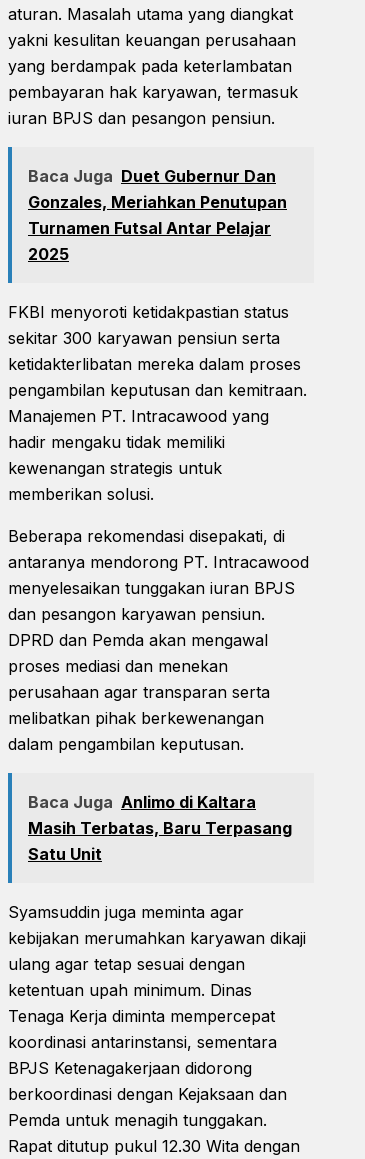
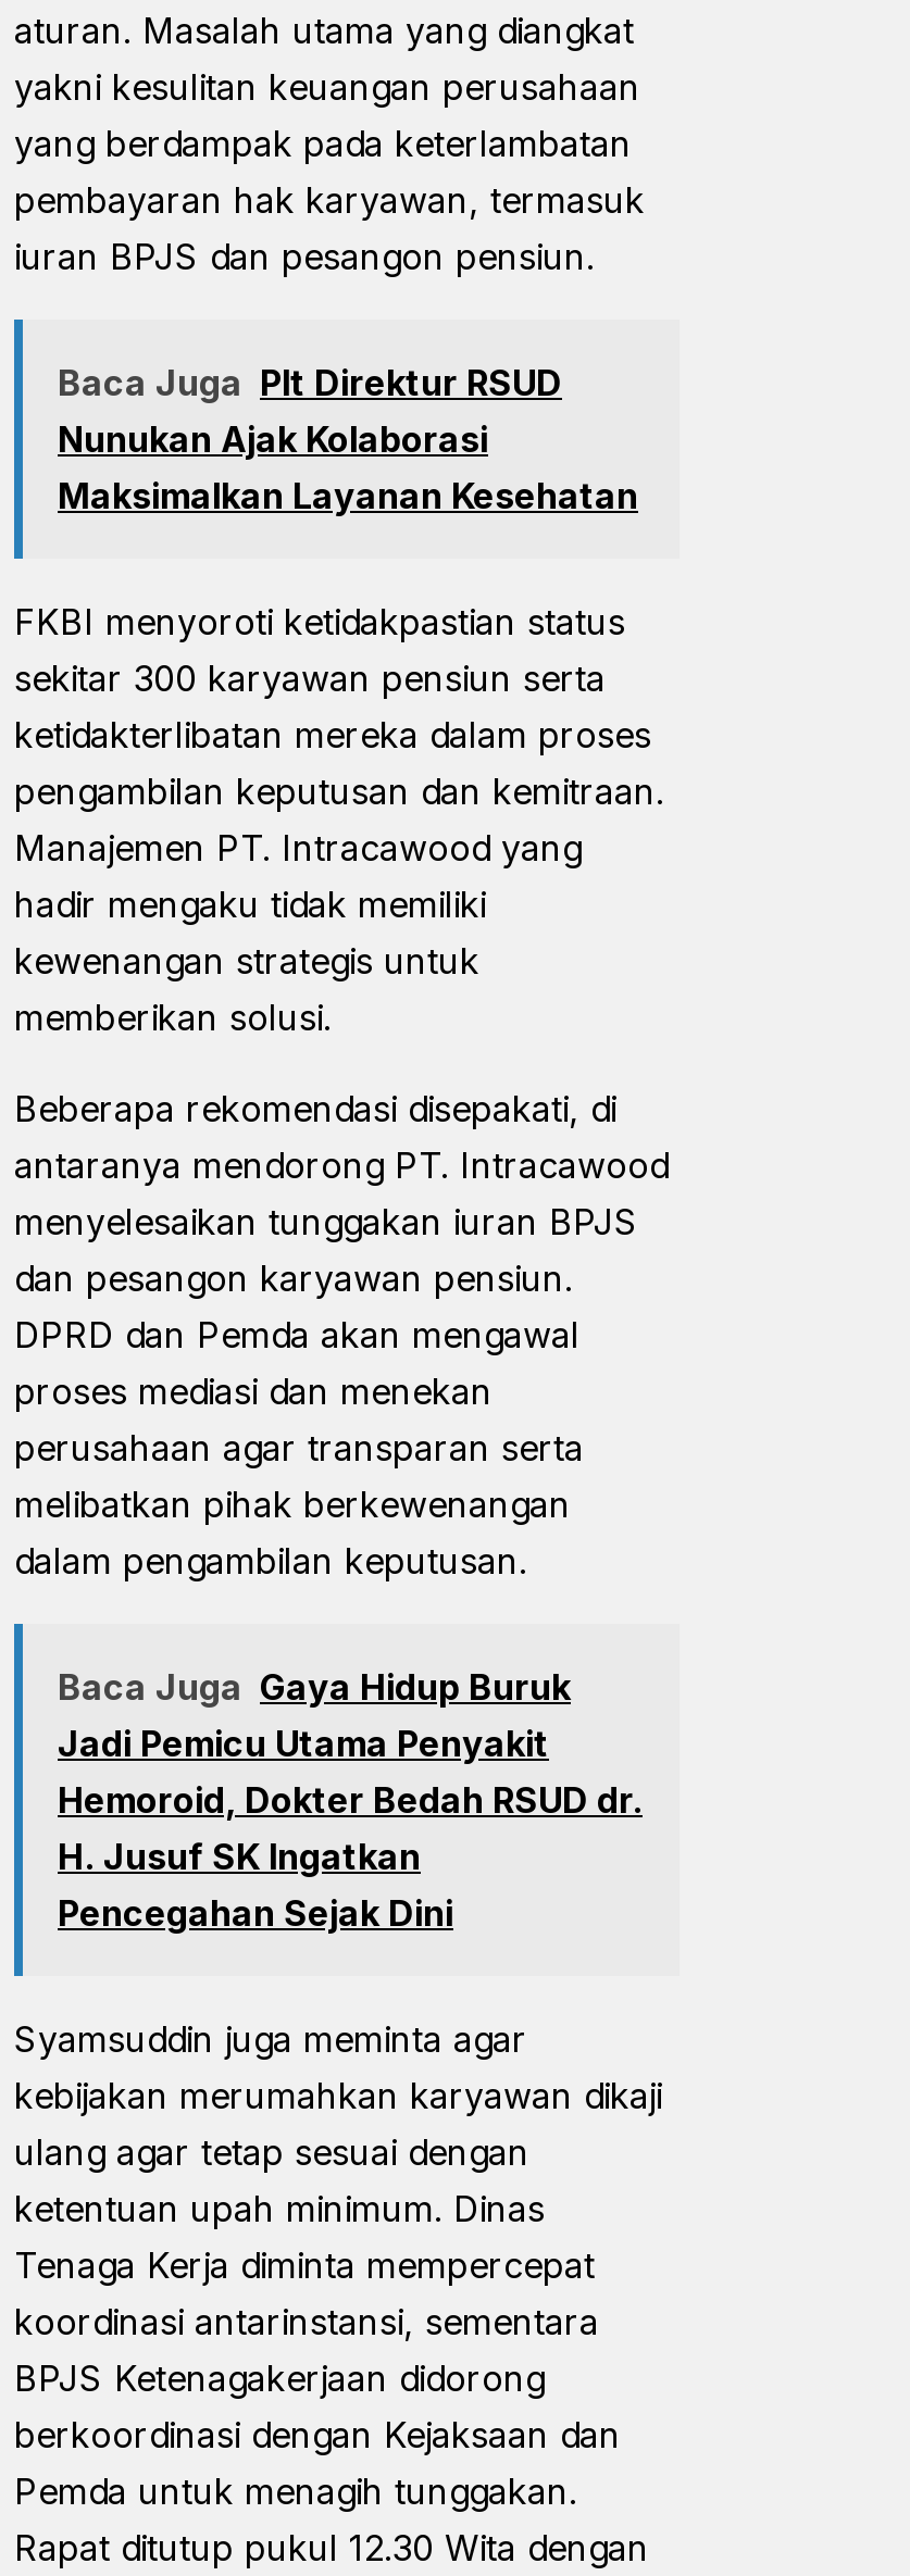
[28,166,287,264] Baca Juga Duet Gubernur Dan | Gonzales, Meriahkan Penutupan | Turnamen Futsal Antar Pelajar | 2025 -> [58,360,638,517] Baca Juga Plt Direktur RSUD | Nunukan Ajak Kolaborasi | Maksimalkan Layanan Kesehatan
moved [8,302,309,754] -> [14,599,669,1582]: FKBI menyoroti ketidakpastian status | sekitar 300 karyawan pensiun serta | ketidakterlibatan mereka dalam proses | ... | melibatkan pihak berkewenangan | dalam pengambilan keputusan.
[28,792,292,864] Baca Juga Anlimo di Kaltara | Masih Terbatas, Baru Terpasang | Satu Unit -> [58,1664,643,1934] Baca Juga Gaya Hidup Buruk | Jadi Pemicu Utama Penyakit | Hemoroid, Dokter Bedah RSUD dr. | H. Jusuf SK Ingatkan | Pencegahan Sejak Dini

